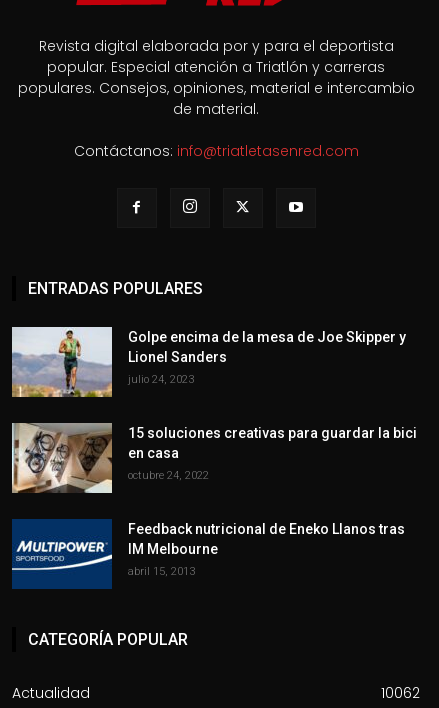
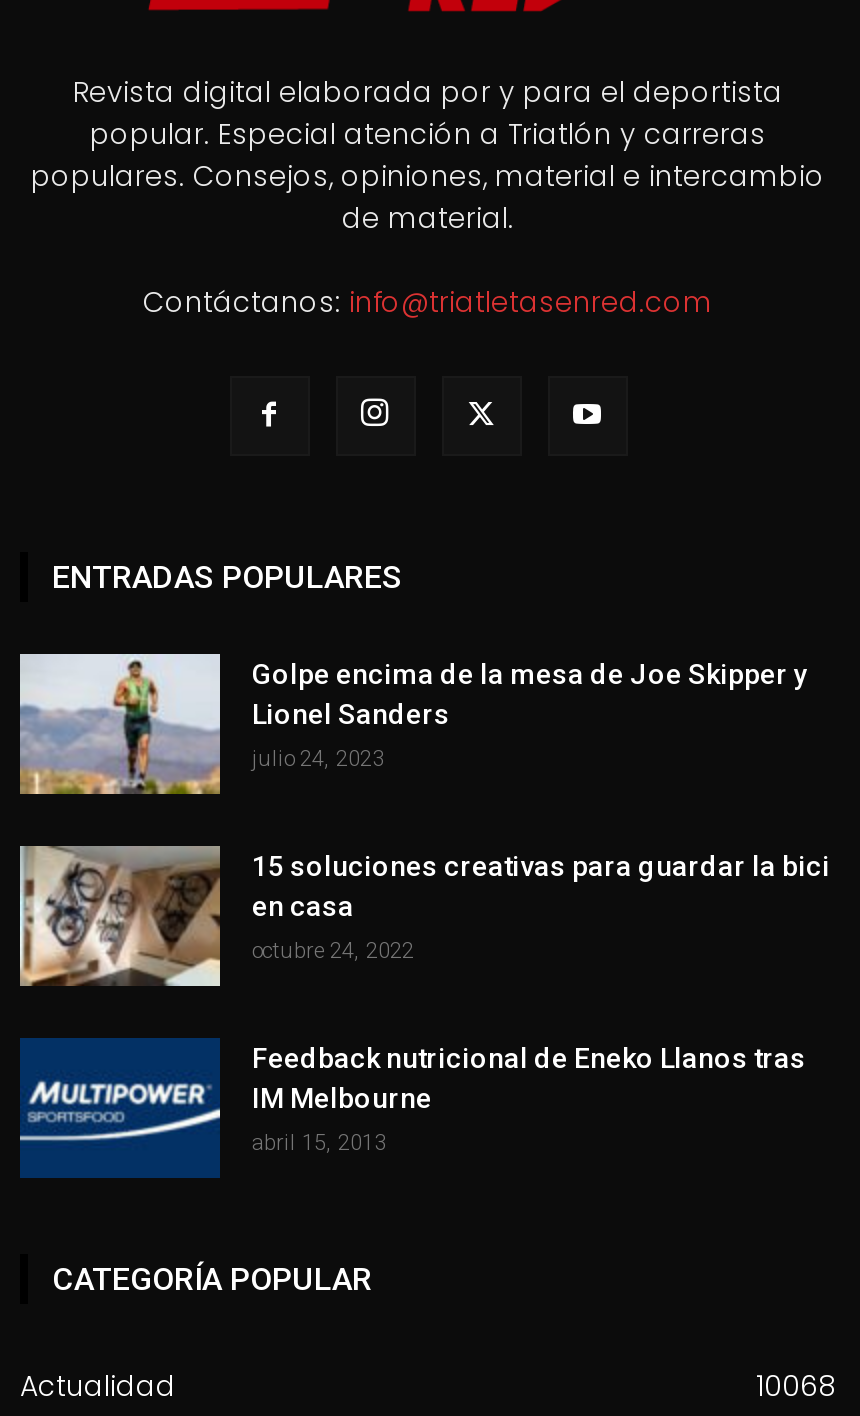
[381,682,420,702] 10062 -> [756,1365,836,1405] 10068

